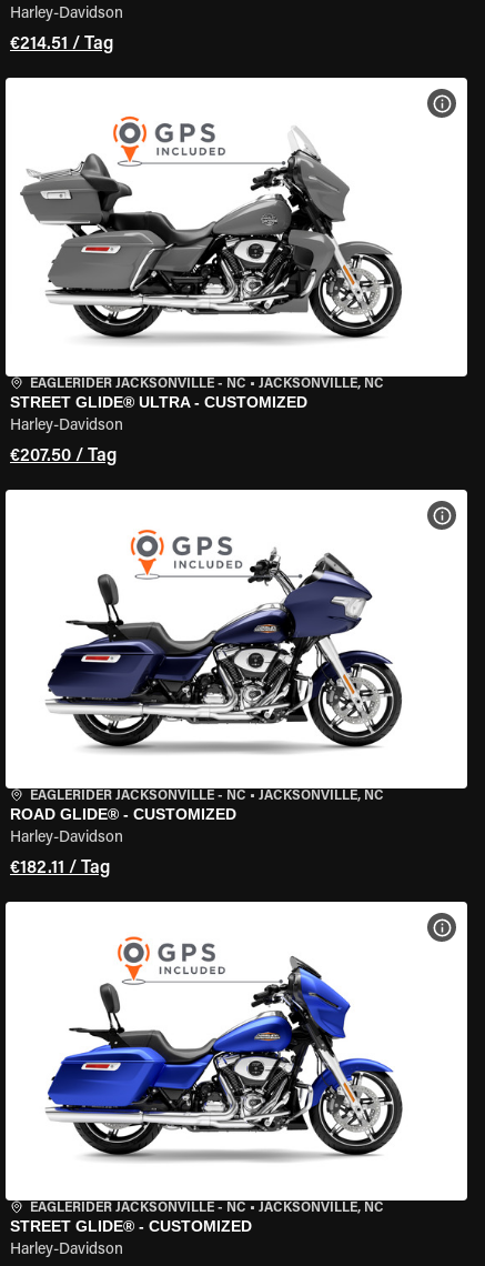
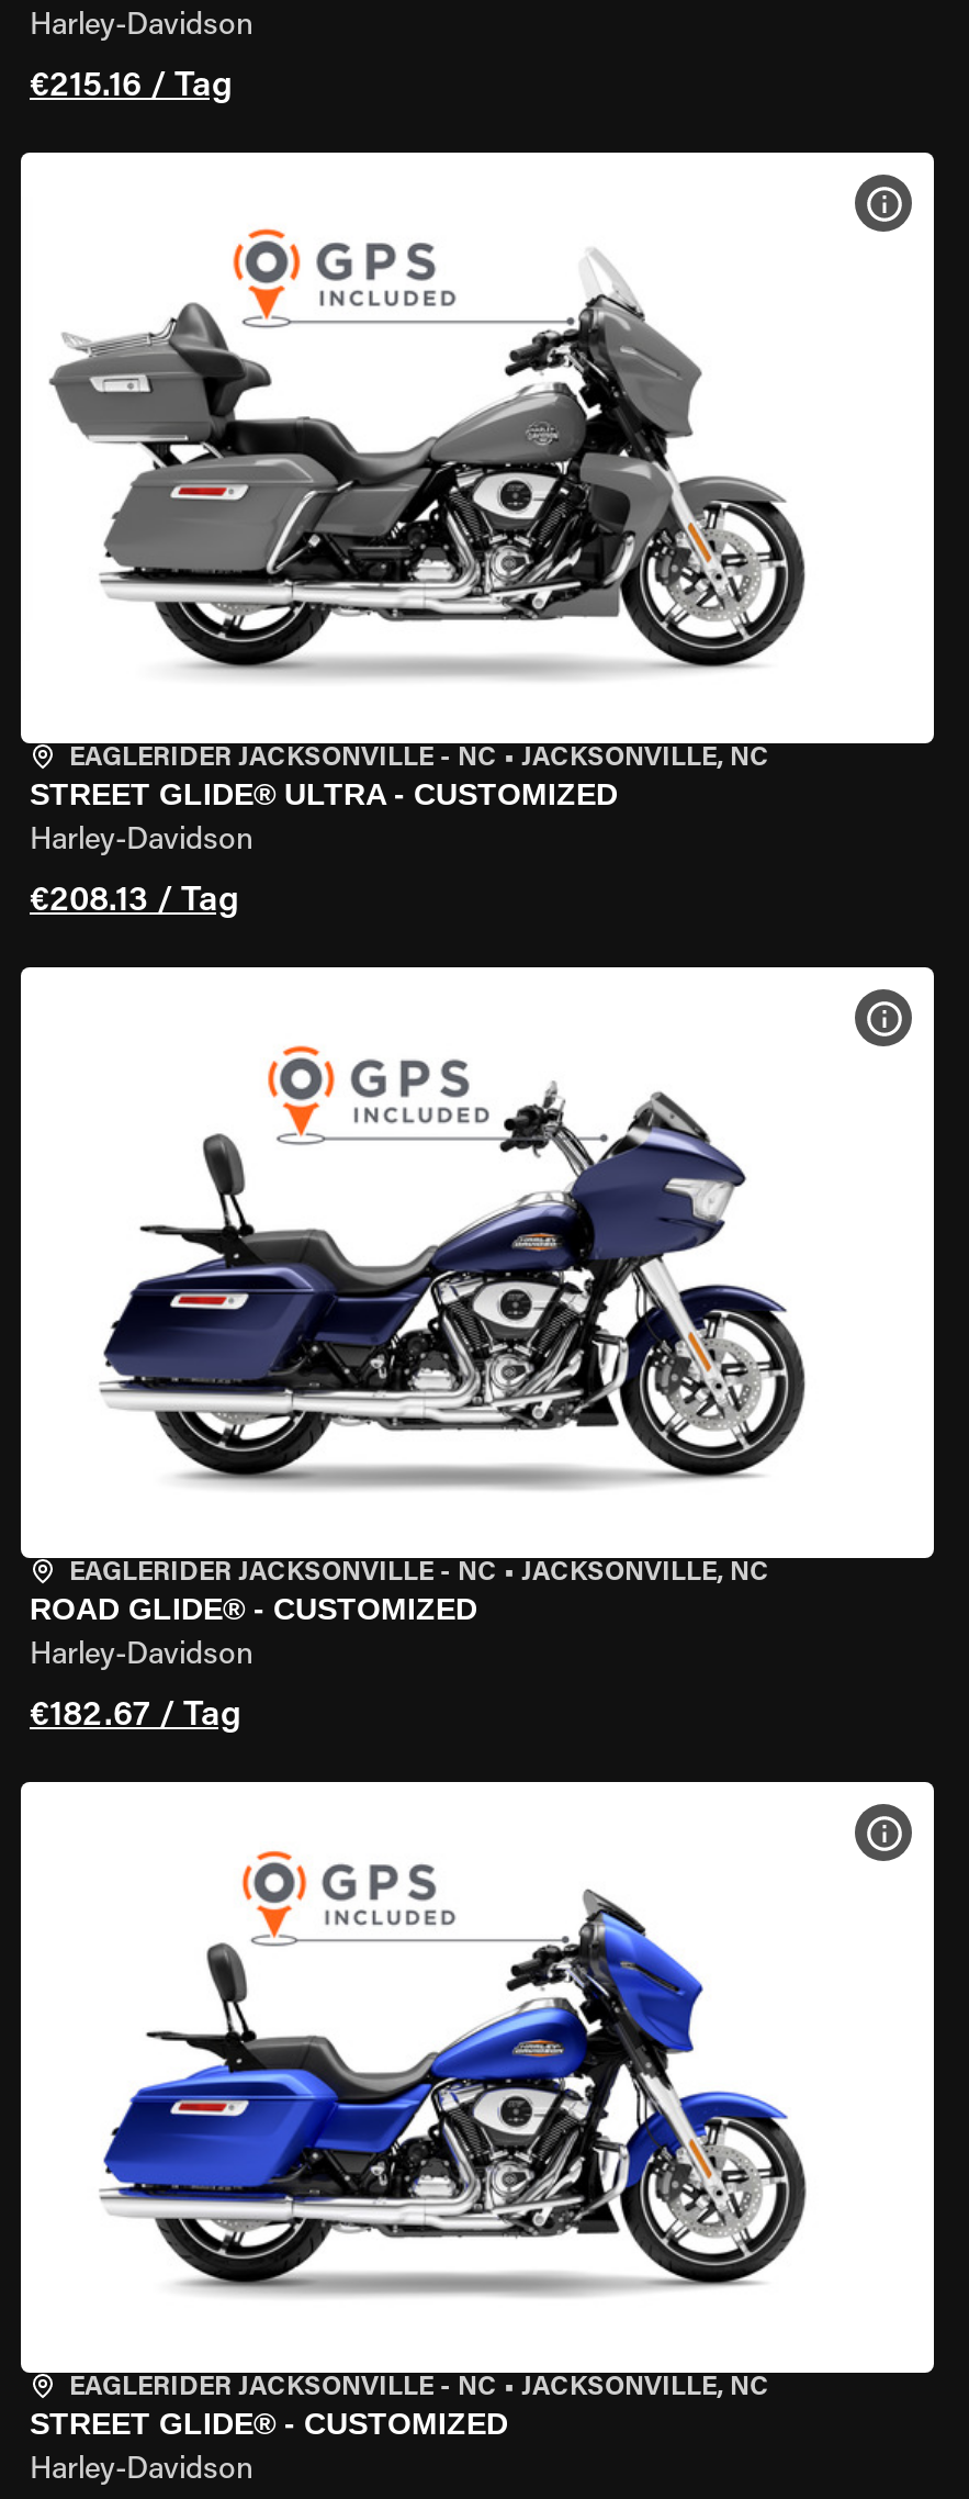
[10,36,113,53] €214.51 / Tag -> [30,69,232,104] €215.16 / Tag
[10,448,117,465] €207.50 / Tag -> [30,884,238,919] €208.13 / Tag
[10,860,110,877] €182.11 / Tag -> [30,1699,240,1734] €182.67 / Tag

